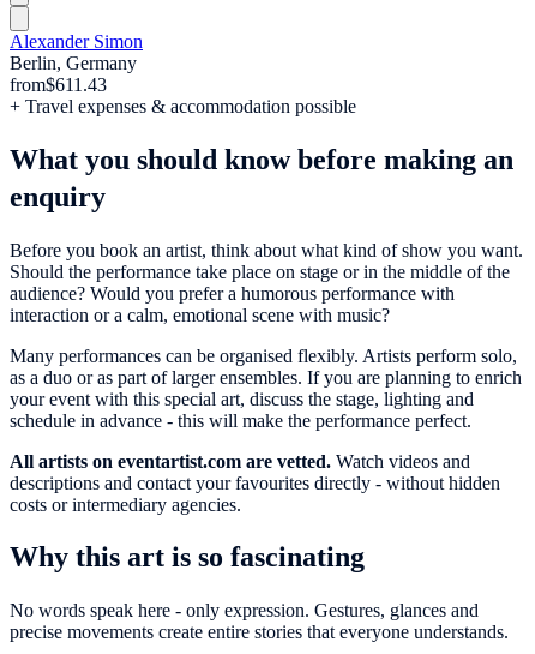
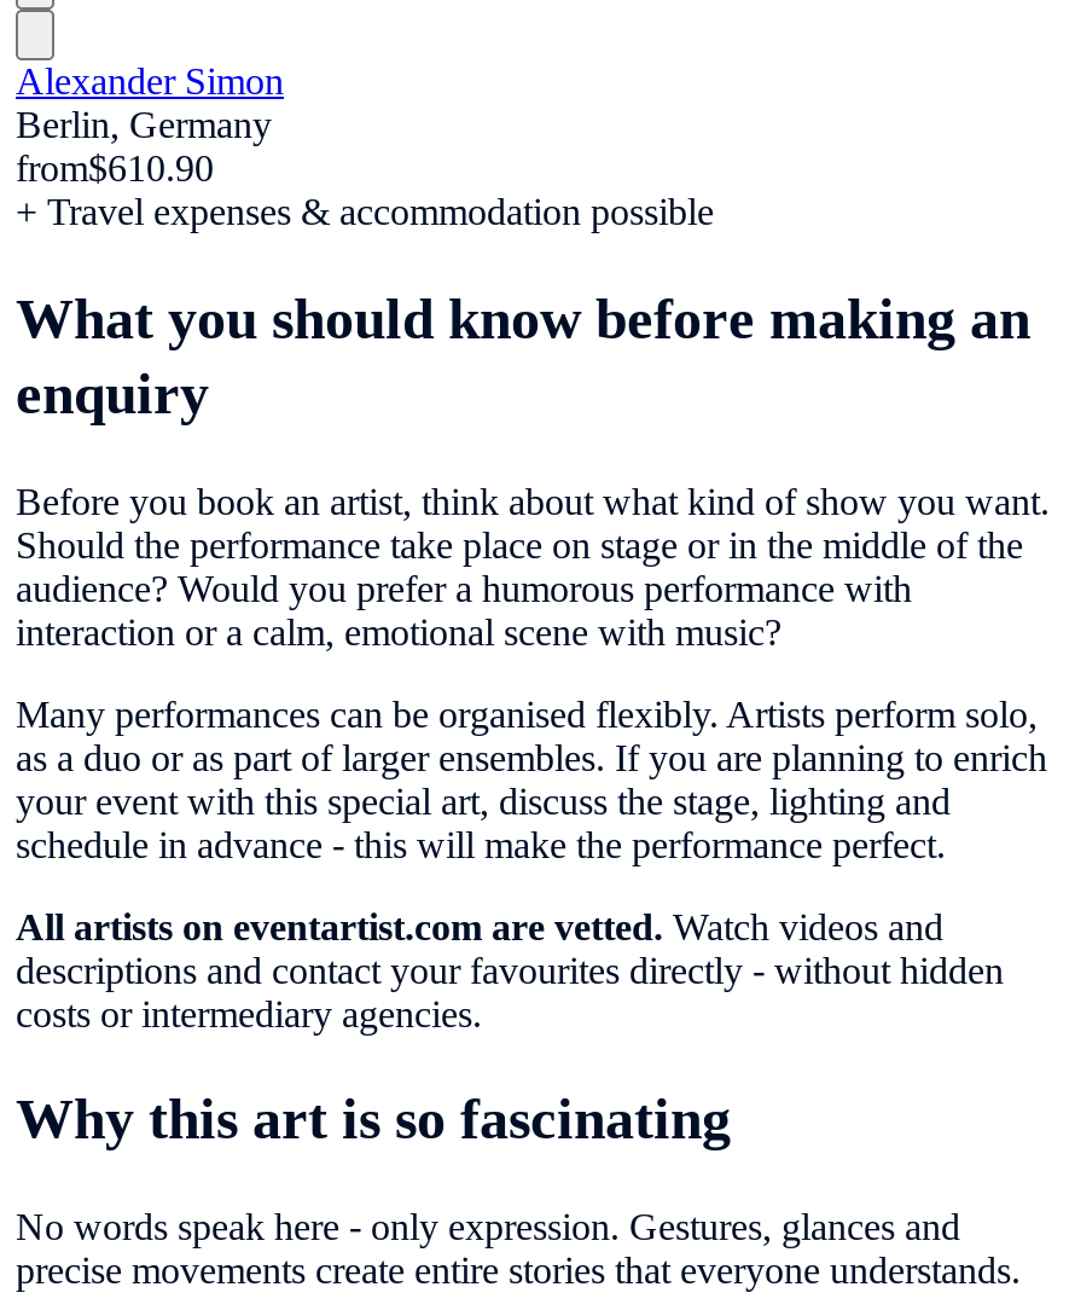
[10,74,107,94] from$611.43 -> [16,147,214,188] from$610.90

